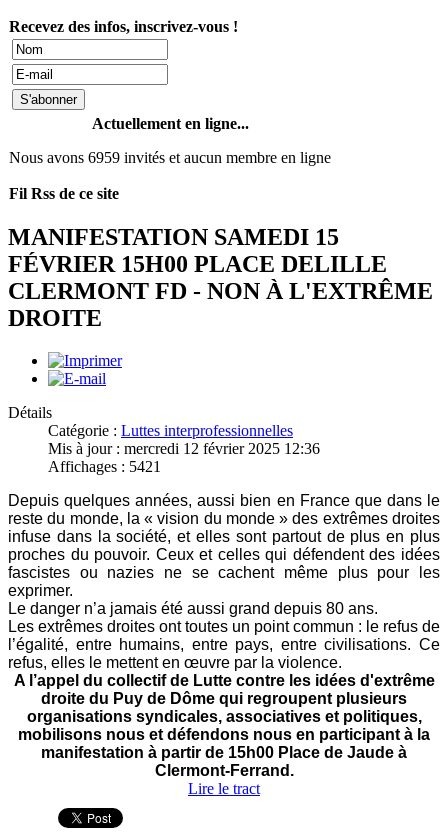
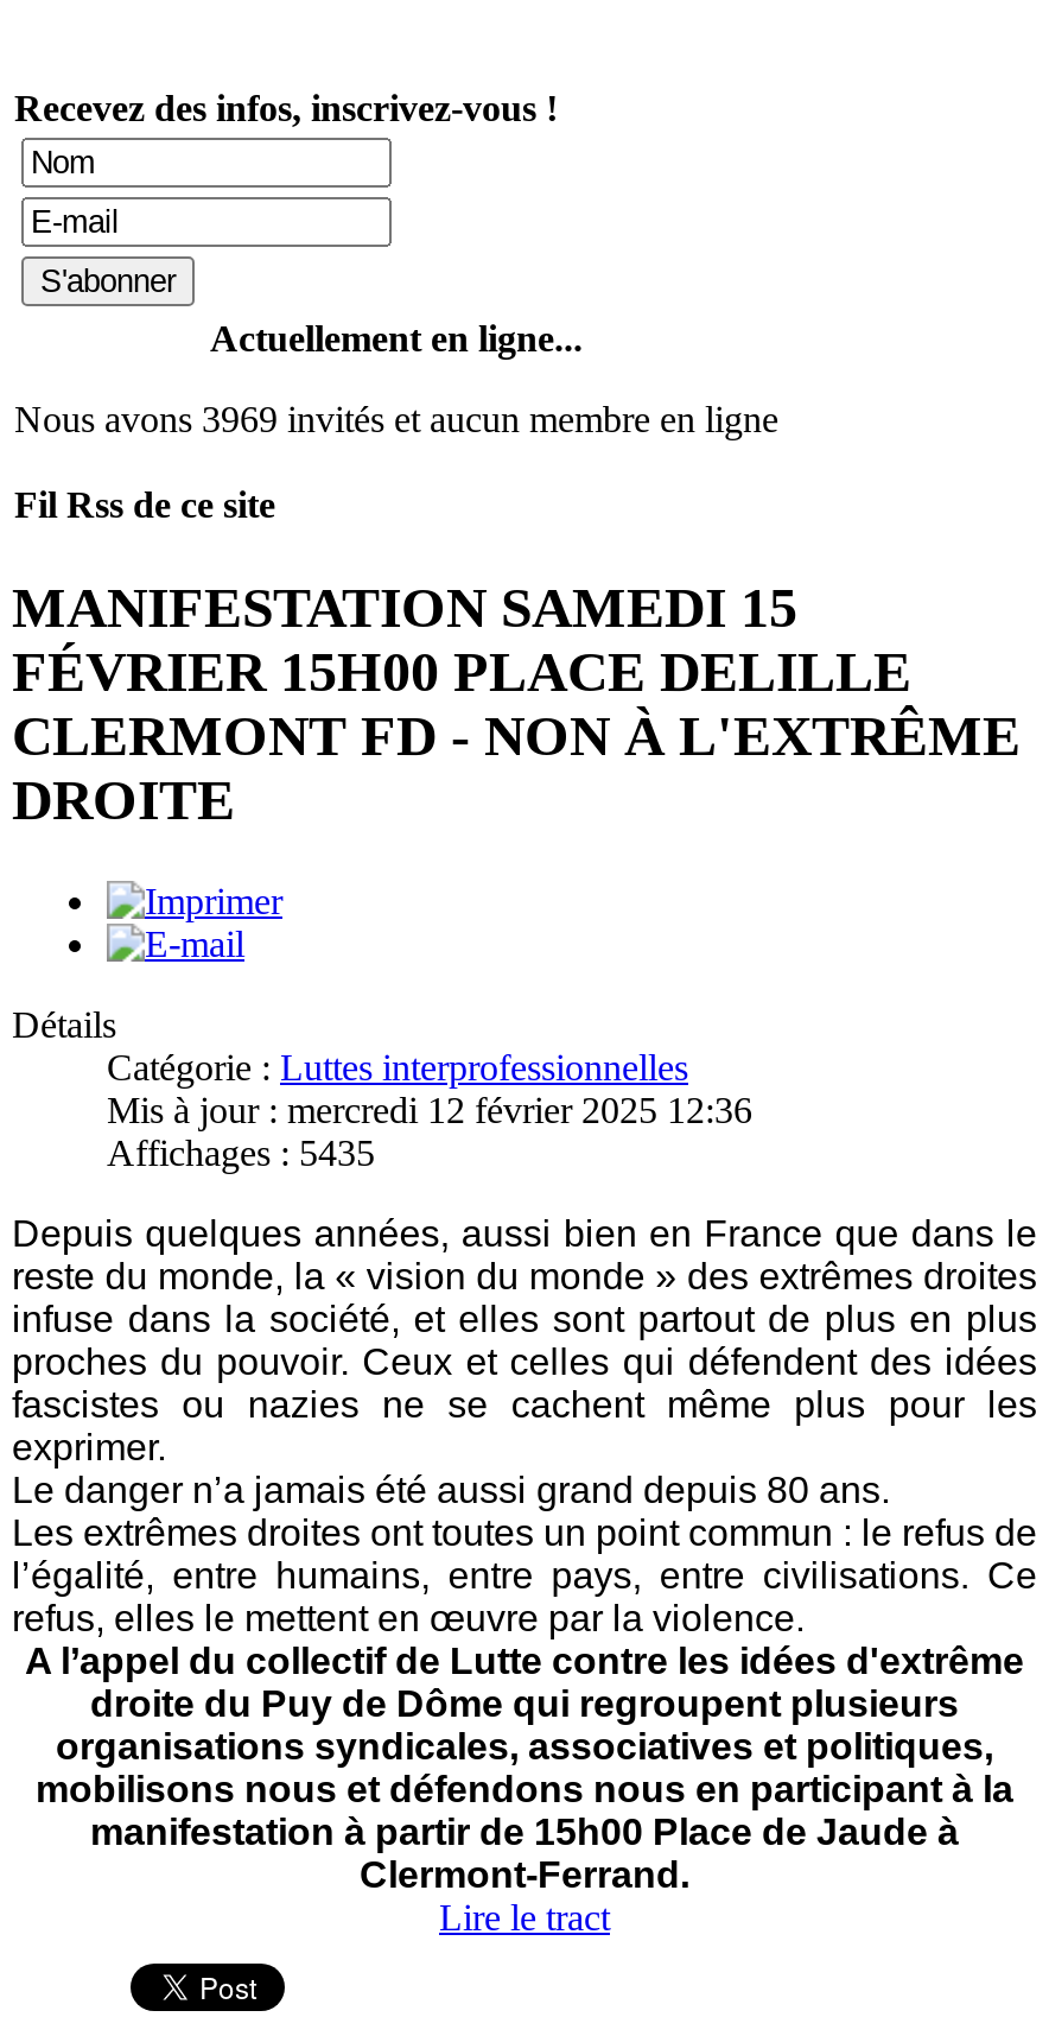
[9,149,331,166] Nous avons 6959 invités et aucun membre en ligne -> [14,398,778,439] Nous avons 3969 invités et aucun membre en ligne
[48,458,161,475] Affichages : 5421 -> [107,1132,375,1172] Affichages : 5435

